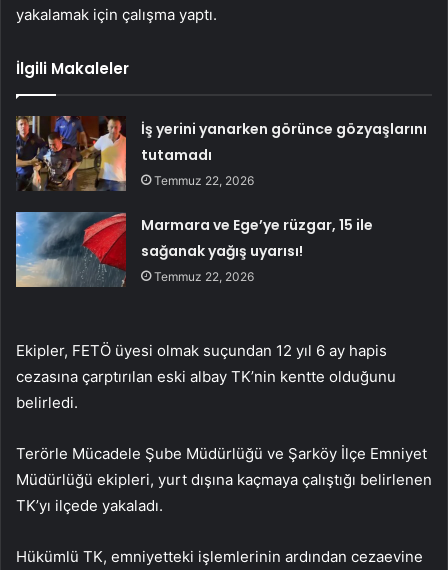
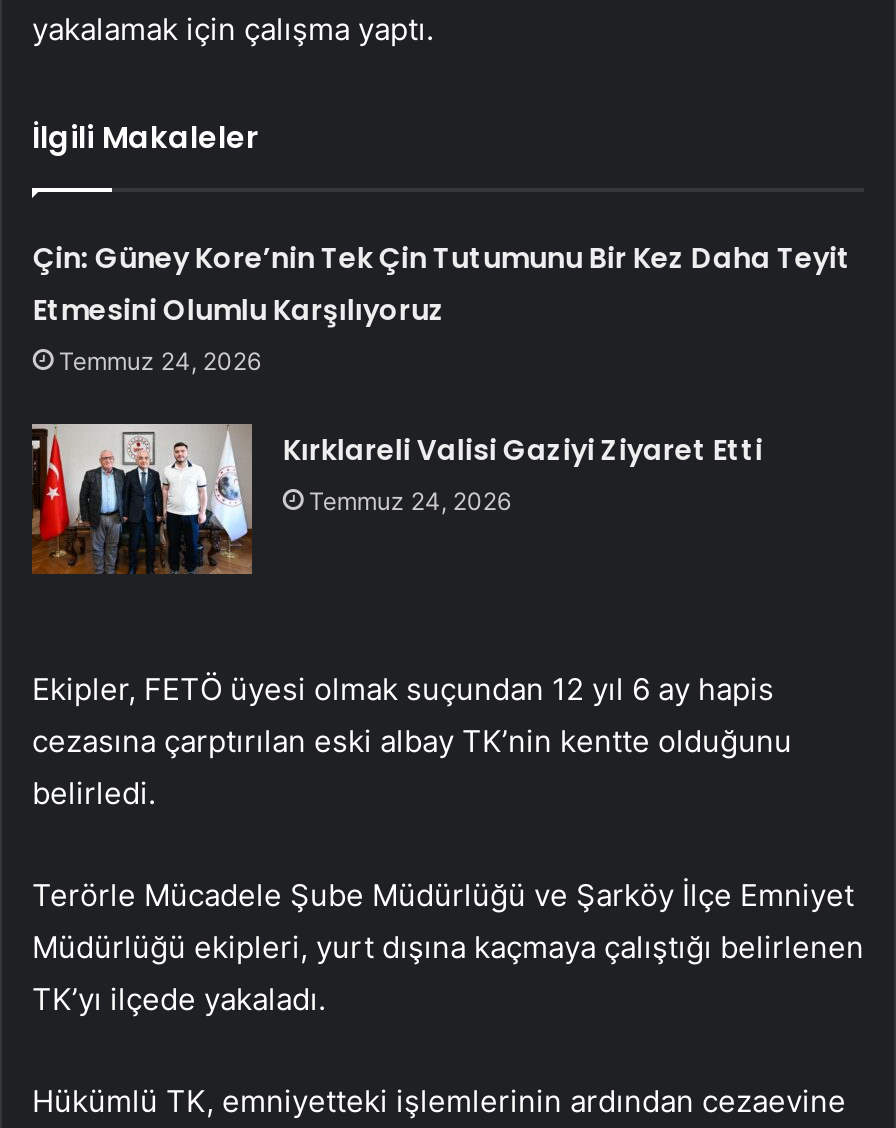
[141,119,427,188] İş yerini yanarken görünce gözyaşlarını | tutamadı | Temmuz 22, 2026 -> [33,237,851,375] Çin: Güney Kore’nin Tek Çin Tutumunu Bir Kez Daha Teyit | Etmesini Olumlu Karşılıyoruz | Temmuz 24, 2026
[15,211,373,288] [image] | Marmara ve Ege’ye rüzgar, 15 ile | sağanak yağış uyarısı! | Temmuz 22, 2026 -> [30,422,763,574] [image] | Kırklareli Valisi Gaziyi Ziyaret Etti | Temmuz 24, 2026

